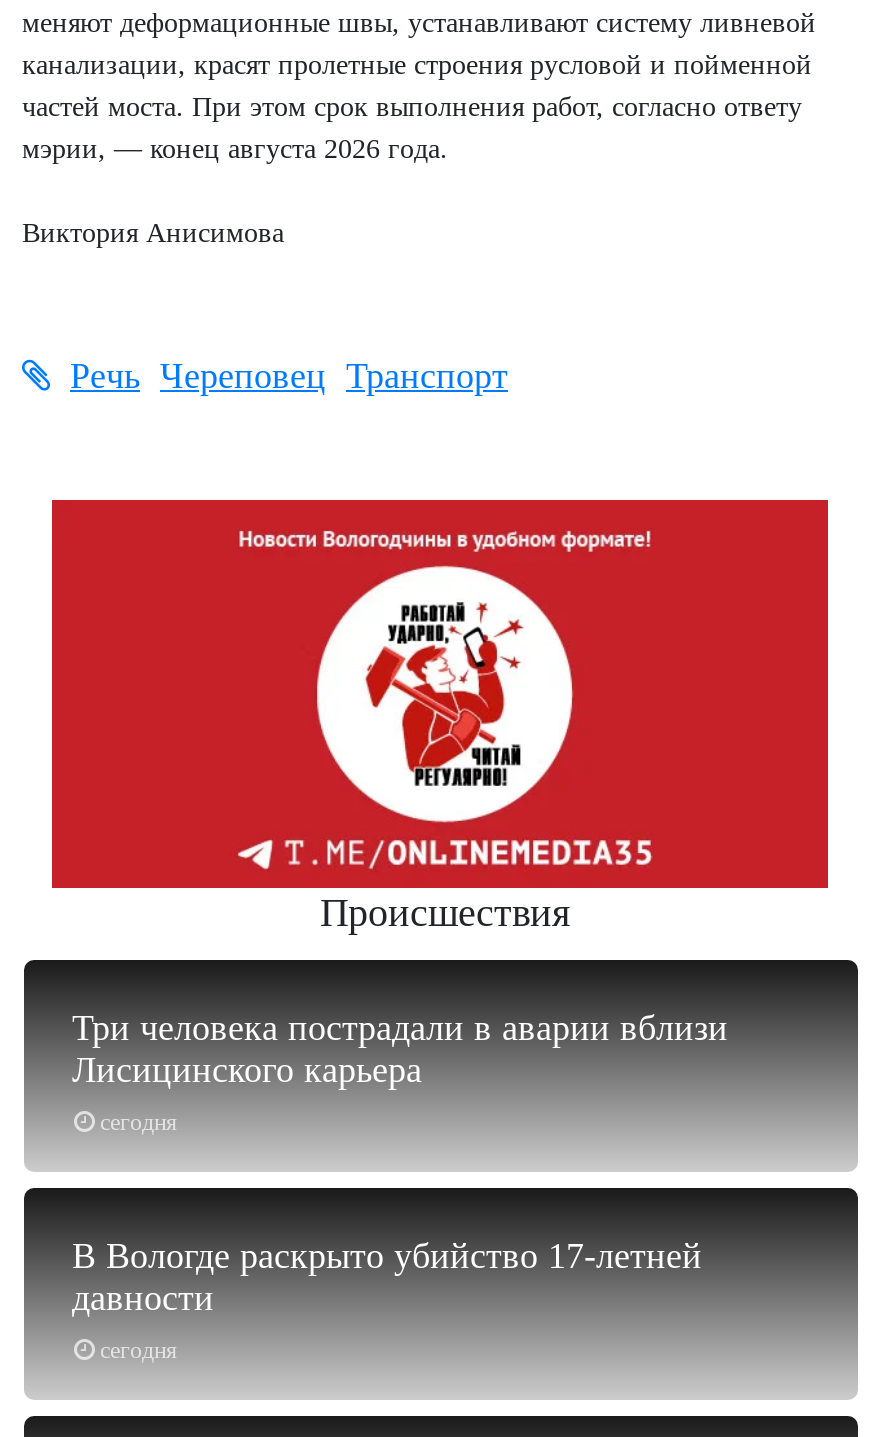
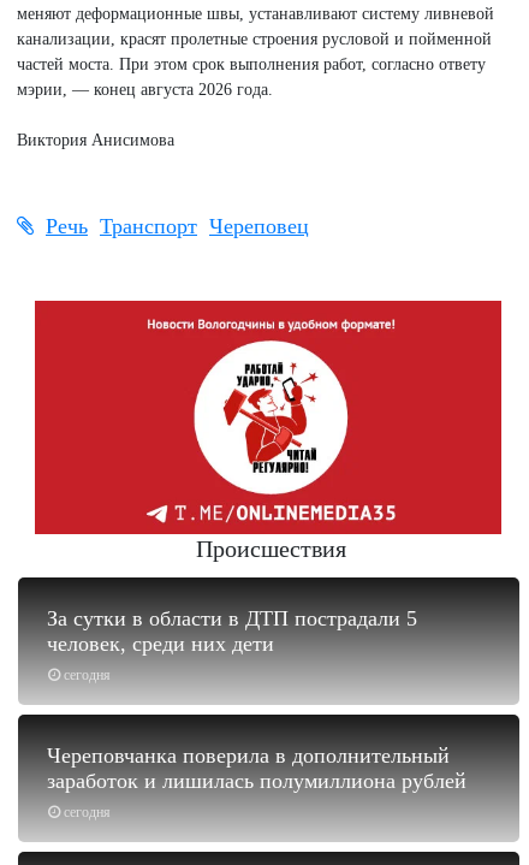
[70,357,508,397] Речь Череповец Транспорт -> [46,215,309,239] Речь Транспорт Череповец
[72,1009,728,1091] Три человека пострадали в аварии вблизи | Лисицинского карьера -> [47,607,417,656] За сутки в области в ДТП пострадали 5 | человек, среди них дети
[72,1237,702,1319] В Вологде раскрыто убийство 17-летней | давности -> [47,744,466,793] Череповчанка поверила в дополнительный | заработок и лишилась полумиллиона рублей

